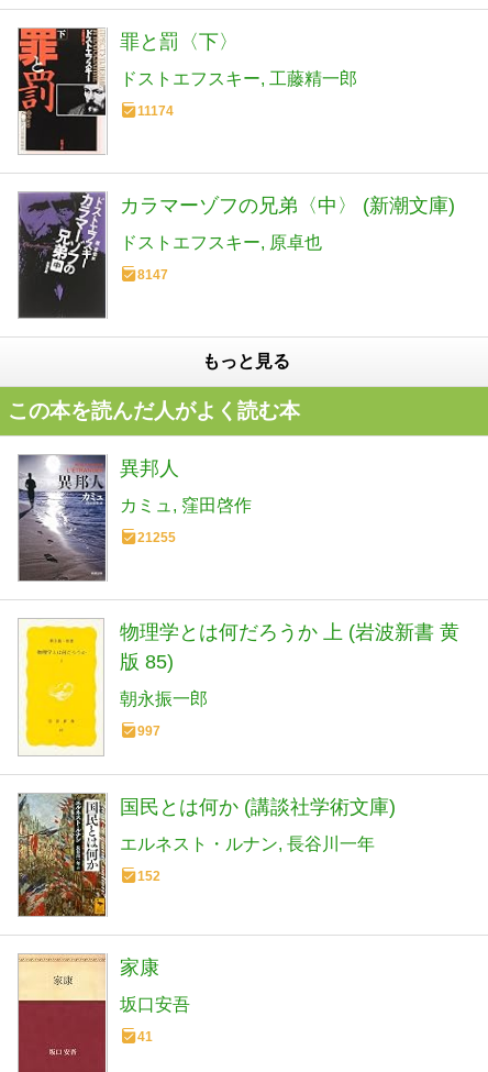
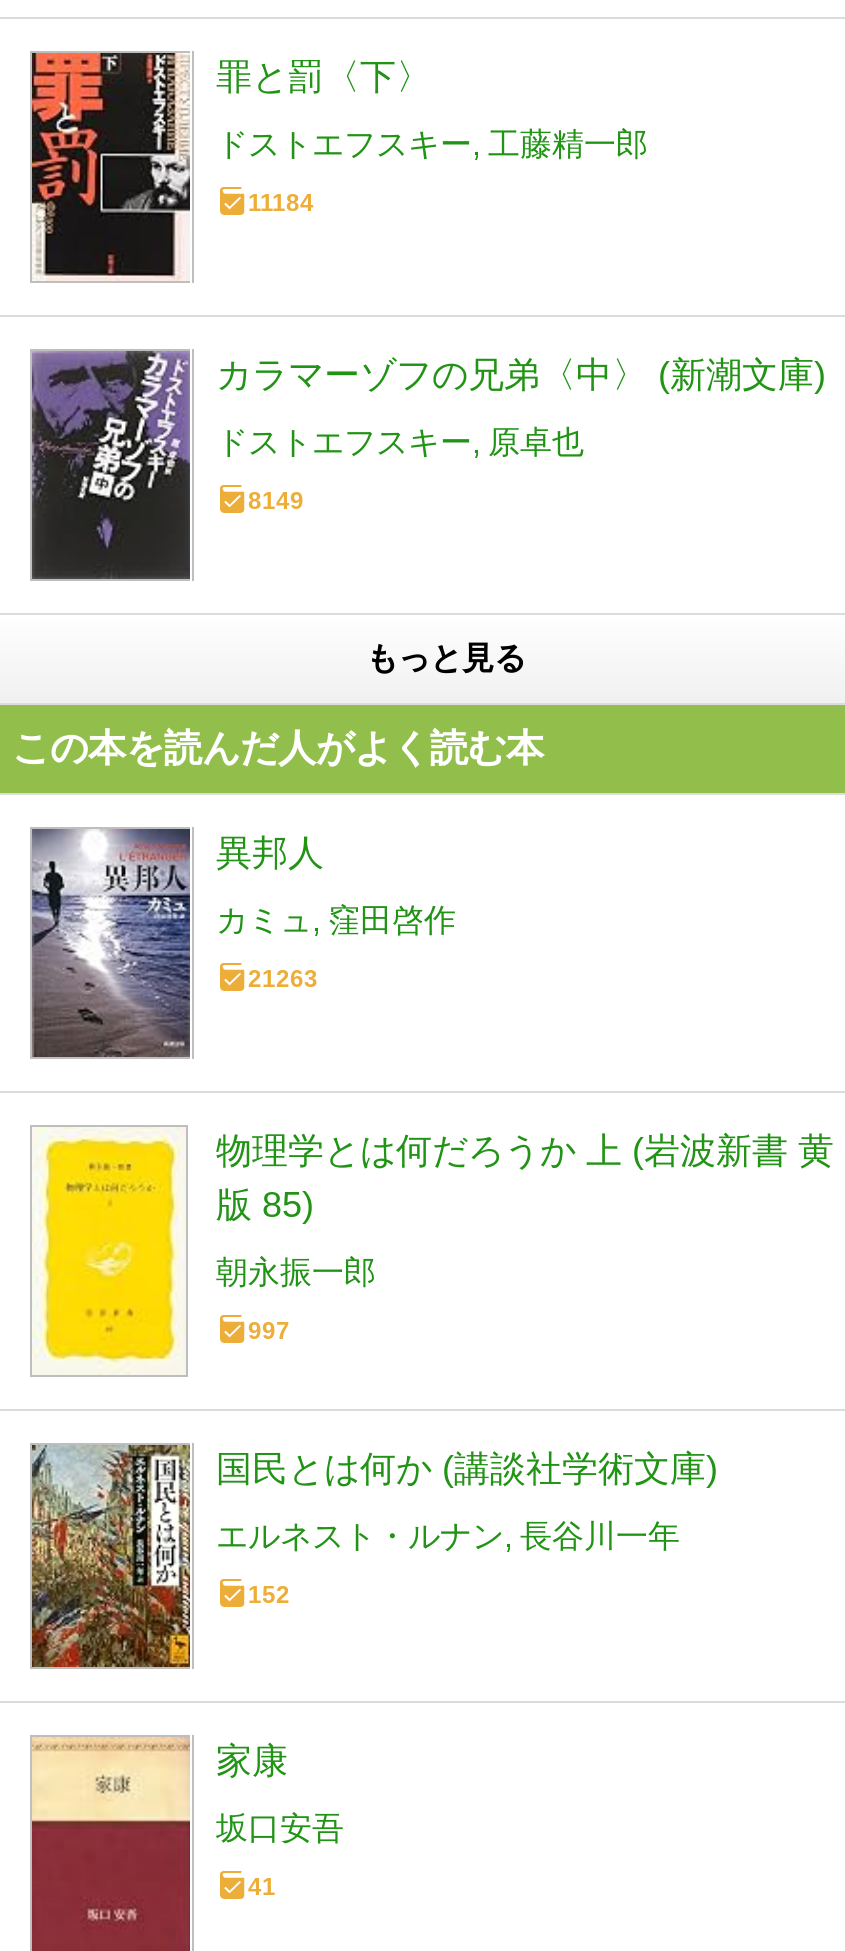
[137,103,174,118] 11174 -> [248,188,314,216] 11184
[137,267,168,282] 8147 -> [248,487,304,515] 8149
[137,530,176,546] 21255 -> [248,965,318,993] 21263

